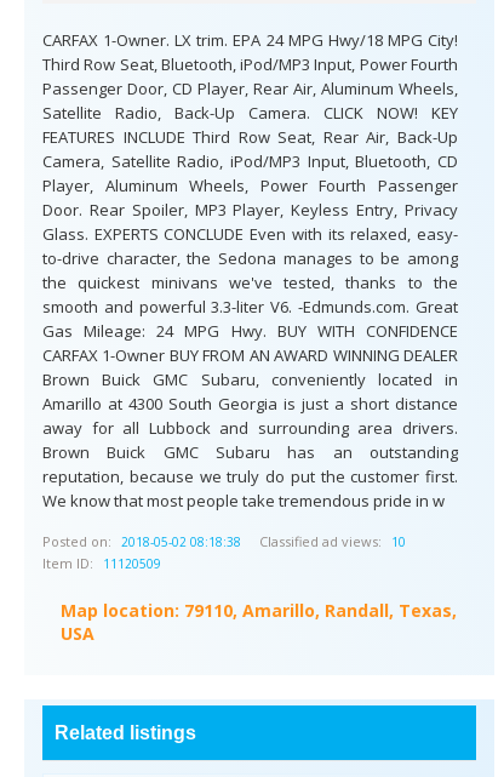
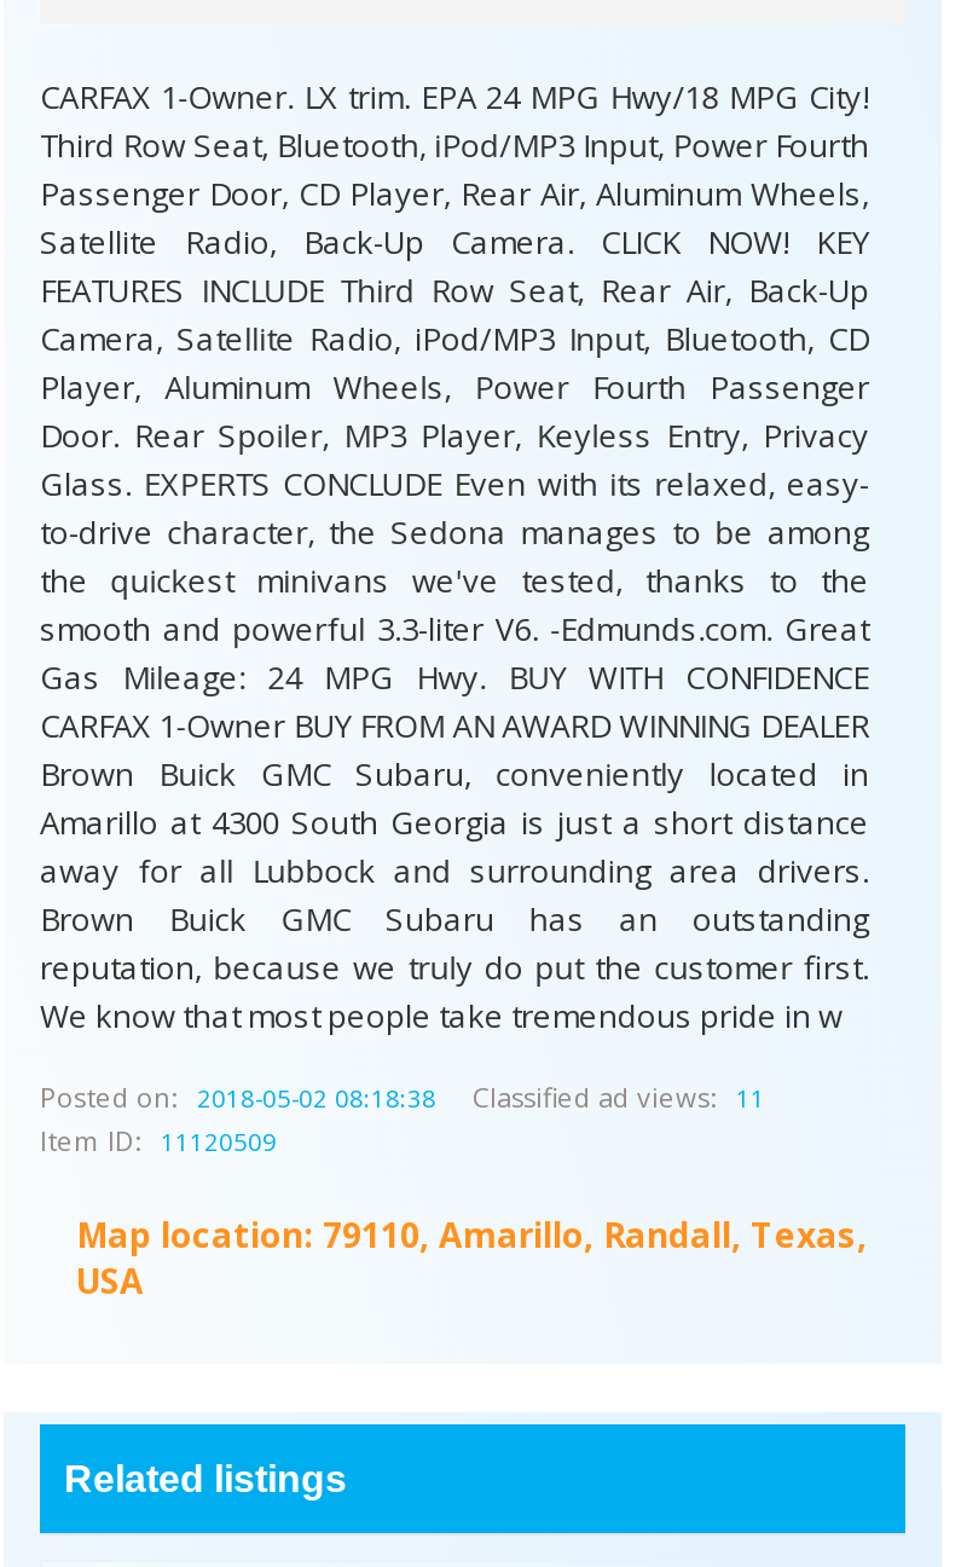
[259,532,406,550] Classified ad views: 10 -> [473,1079,765,1115] Classified ad views: 11

